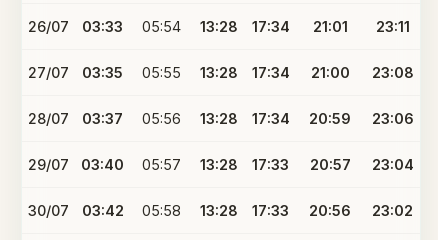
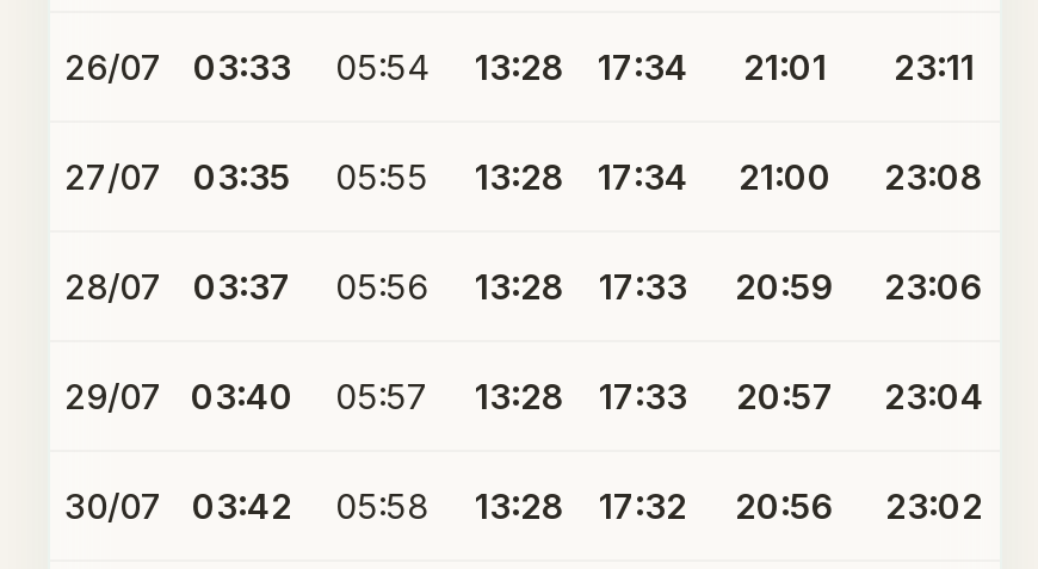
[28,110,413,127] 28/07 03:37 05:56 13:28 17:34 20:59 23:06 -> [64,266,984,307] 28/07 03:37 05:56 13:28 17:33 20:59 23:06
[28,202,413,219] 30/07 03:42 05:58 13:28 17:33 20:56 23:02 -> [64,485,983,526] 30/07 03:42 05:58 13:28 17:32 20:56 23:02

